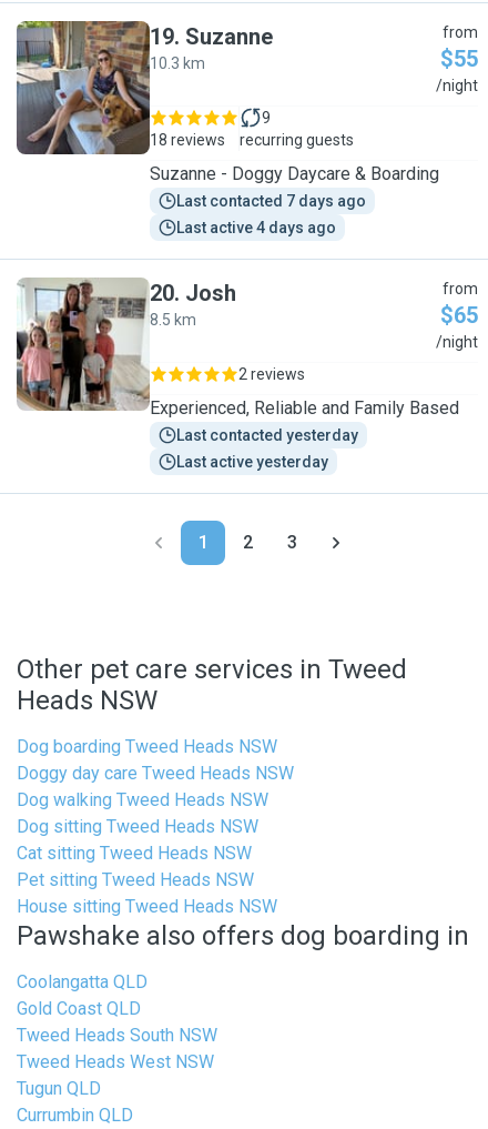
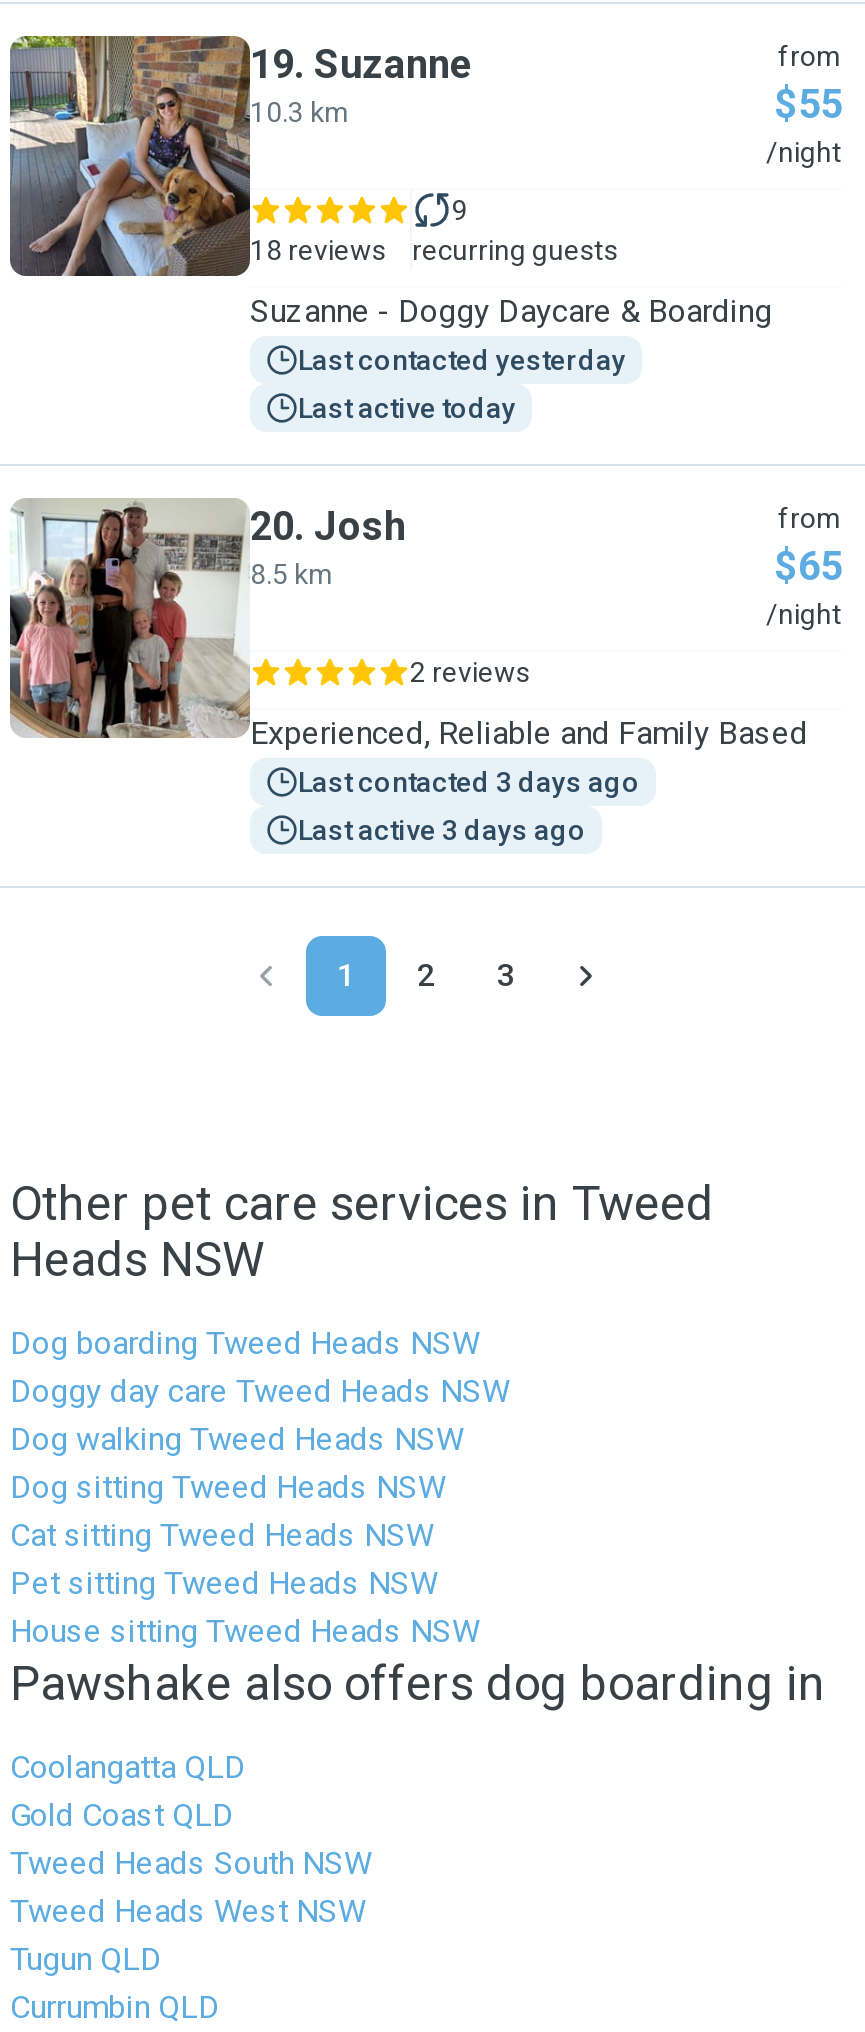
[176,192,366,210] Last contacted 7 days ago -> none
[176,219,336,236] Last active 4 days ago -> [298,392,516,424] Last active today
none -> [298,766,640,798] Last contacted 3 days ago
moved [176,426,358,444] -> [298,344,626,376]: Last contacted yesterday
[176,453,328,471] Last active yesterday -> [298,814,586,846] Last active 3 days ago

